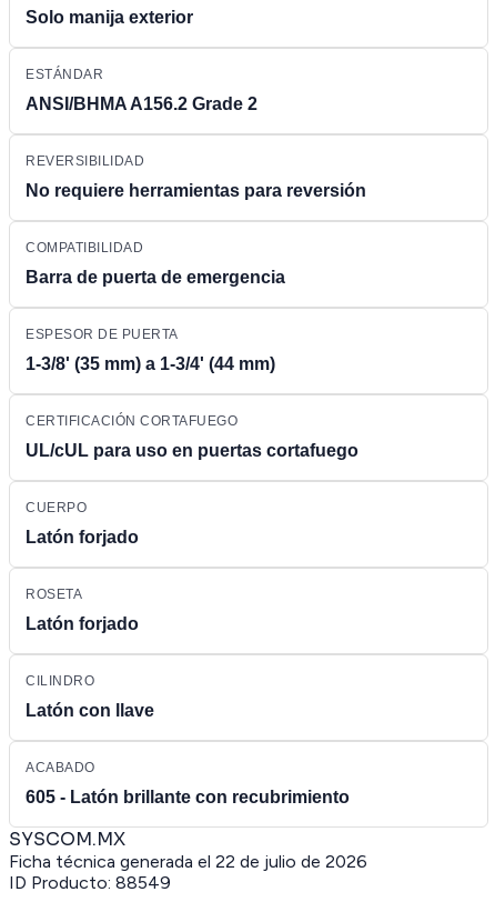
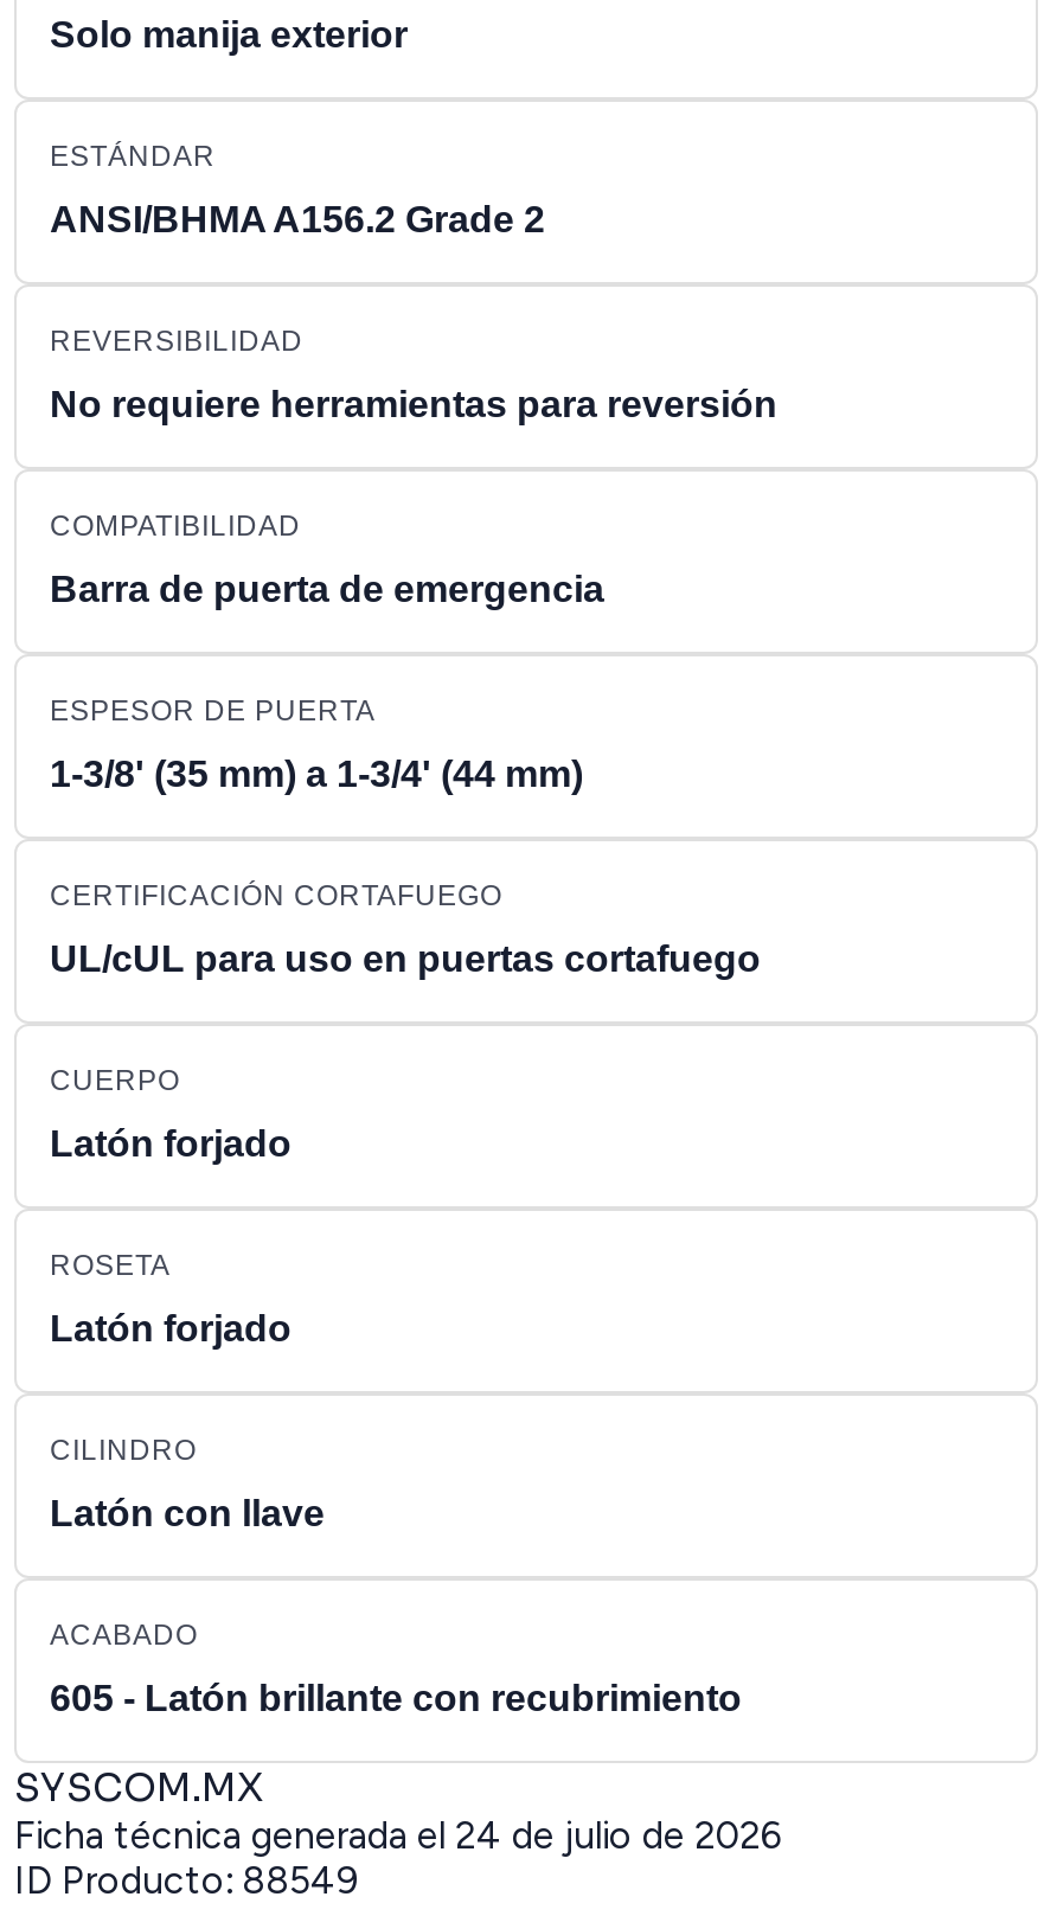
[9,851,367,872] Ficha técnica generada el 22 de julio de 2026 -> [14,1812,784,1857] Ficha técnica generada el 24 de julio de 2026

